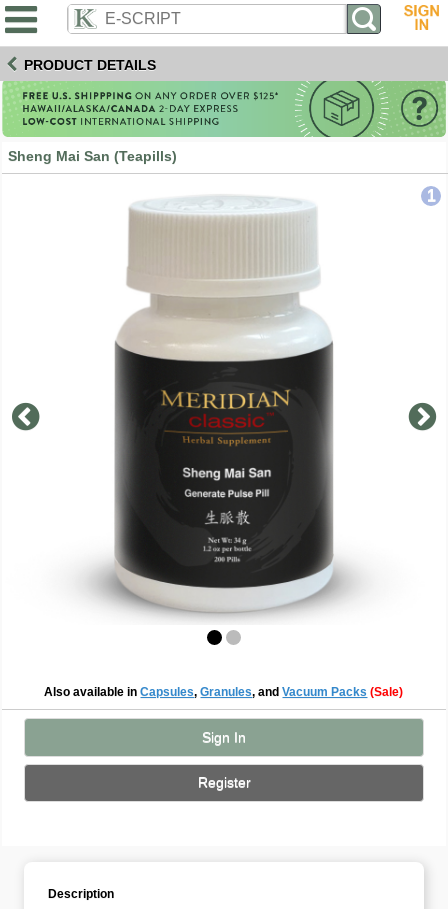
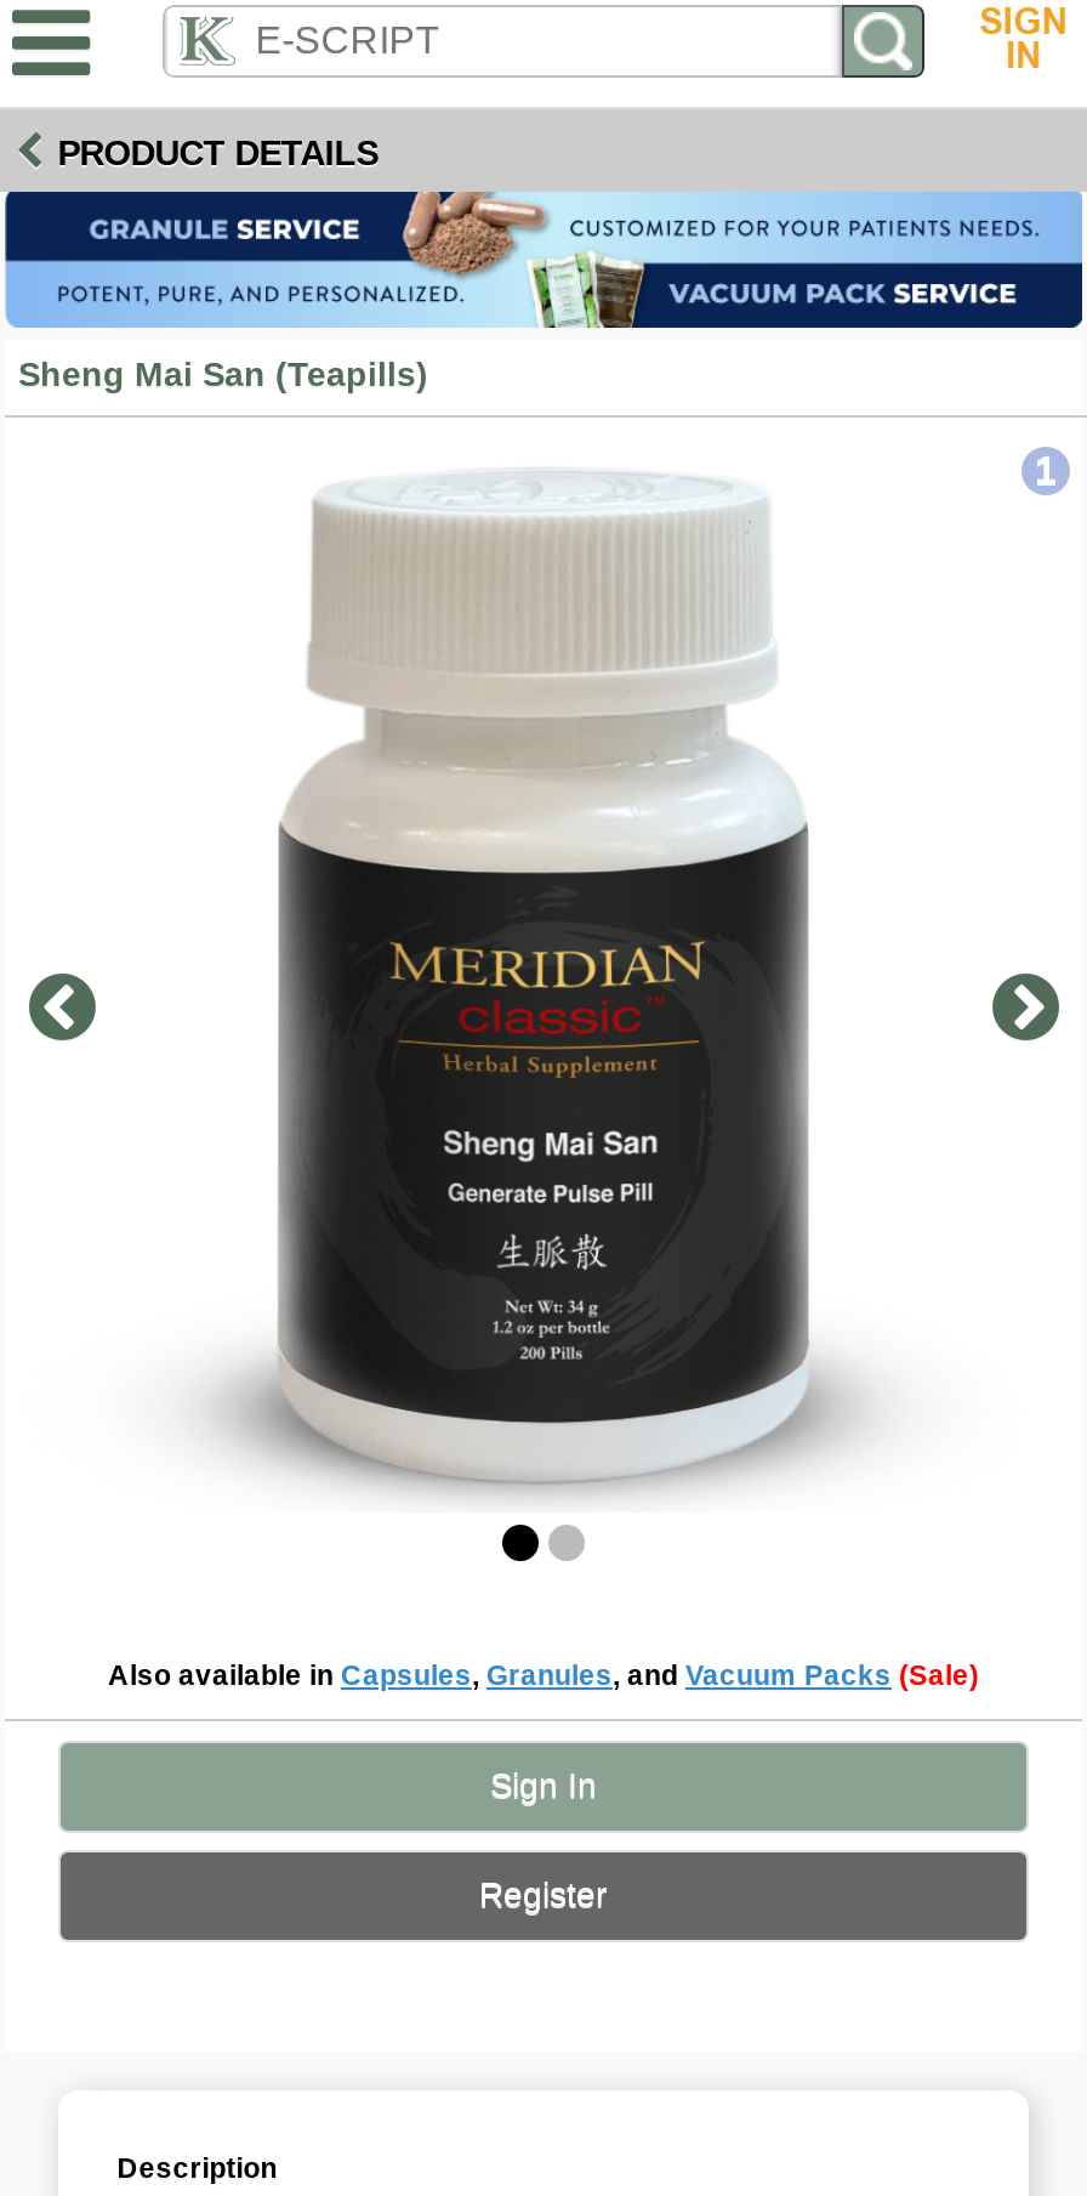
[3,80,445,138] [image] -> [7,189,1080,330] [image]

